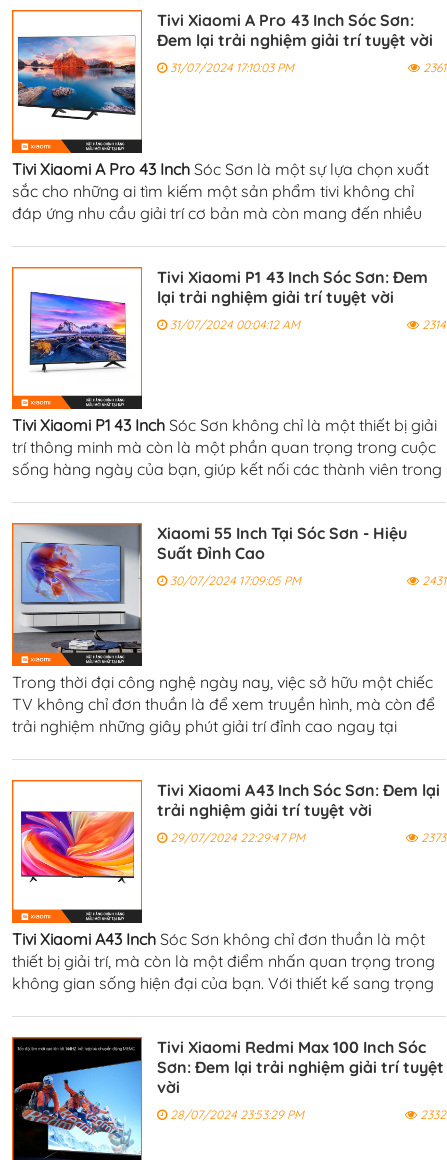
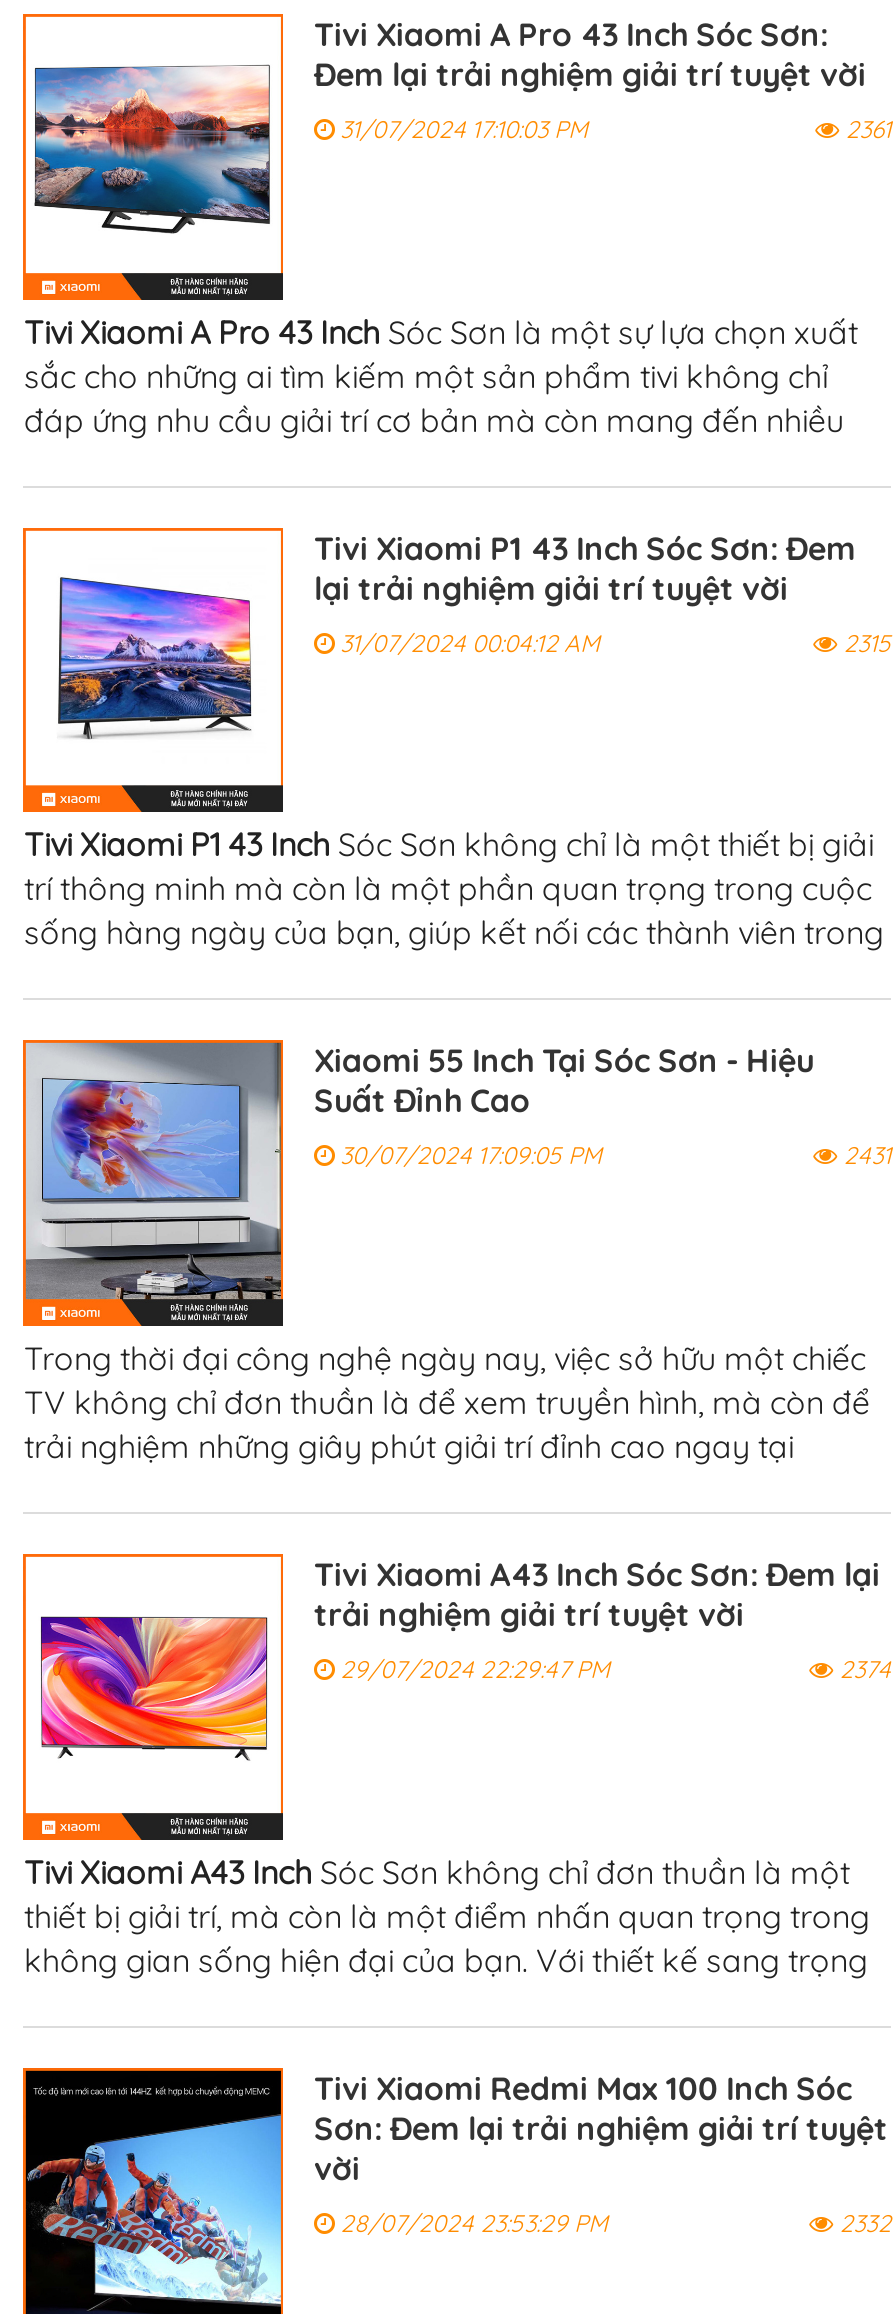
[419,317,446,332] 2314 -> [837,627,891,657] 2315
[418,830,446,845] 2373 -> [833,1654,891,1684] 2374

